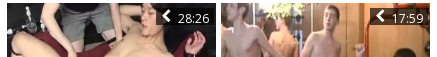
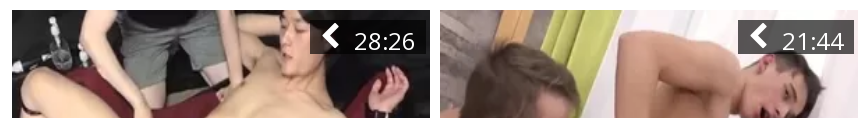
[392,10,423,27] 17:59 -> [782,25,844,59] 21:44

